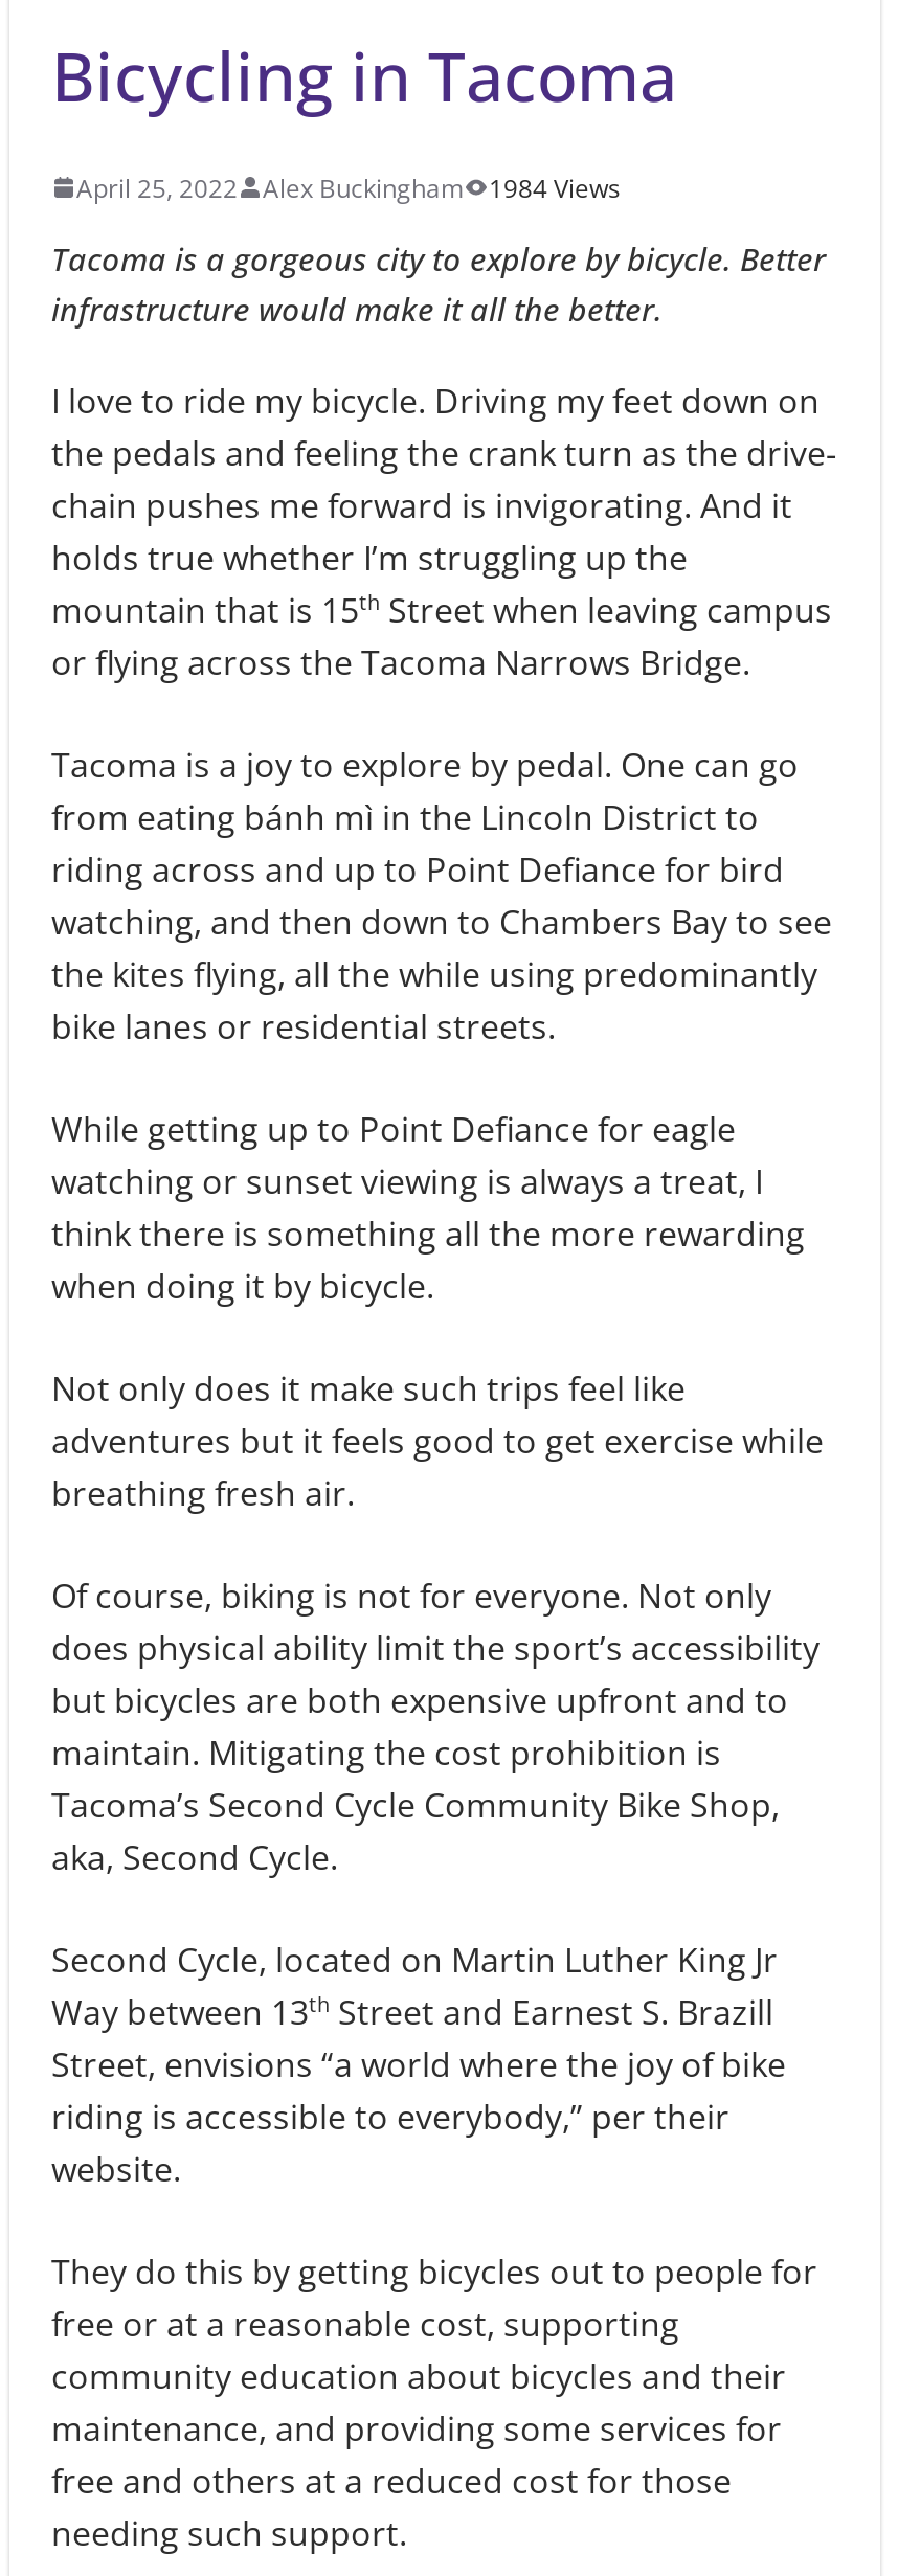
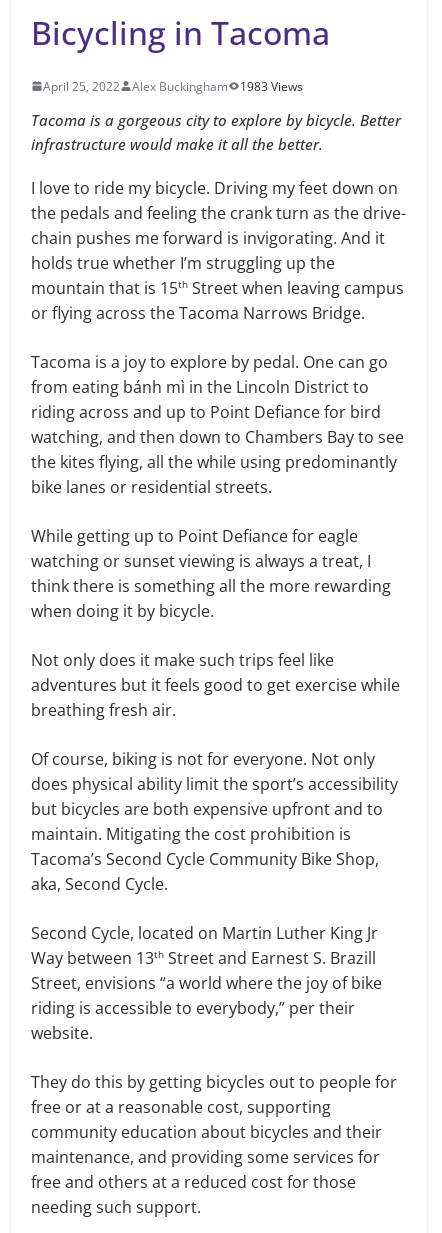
[76,170,621,206] April 25, 2022 Alex Buckingham 1984 Views -> [43,78,303,95] April 25, 2022 Alex Buckingham 1983 Views

